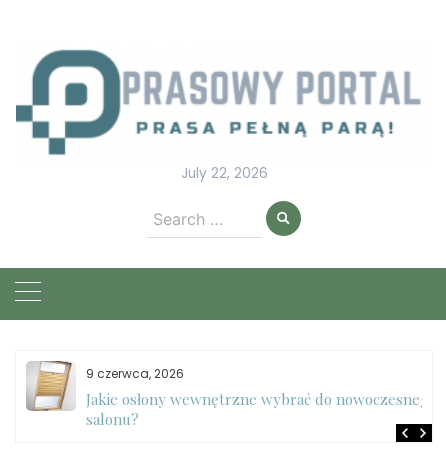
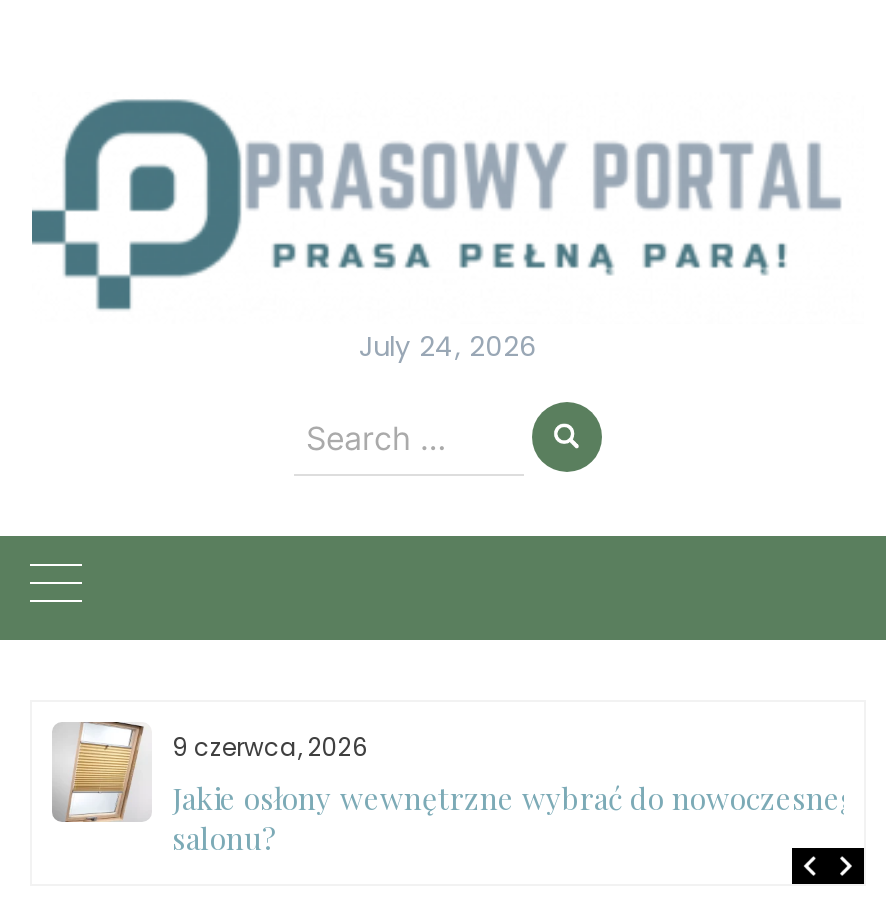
[180,164,267,183] July 22, 2026 -> [359,328,537,366] July 24, 2026

